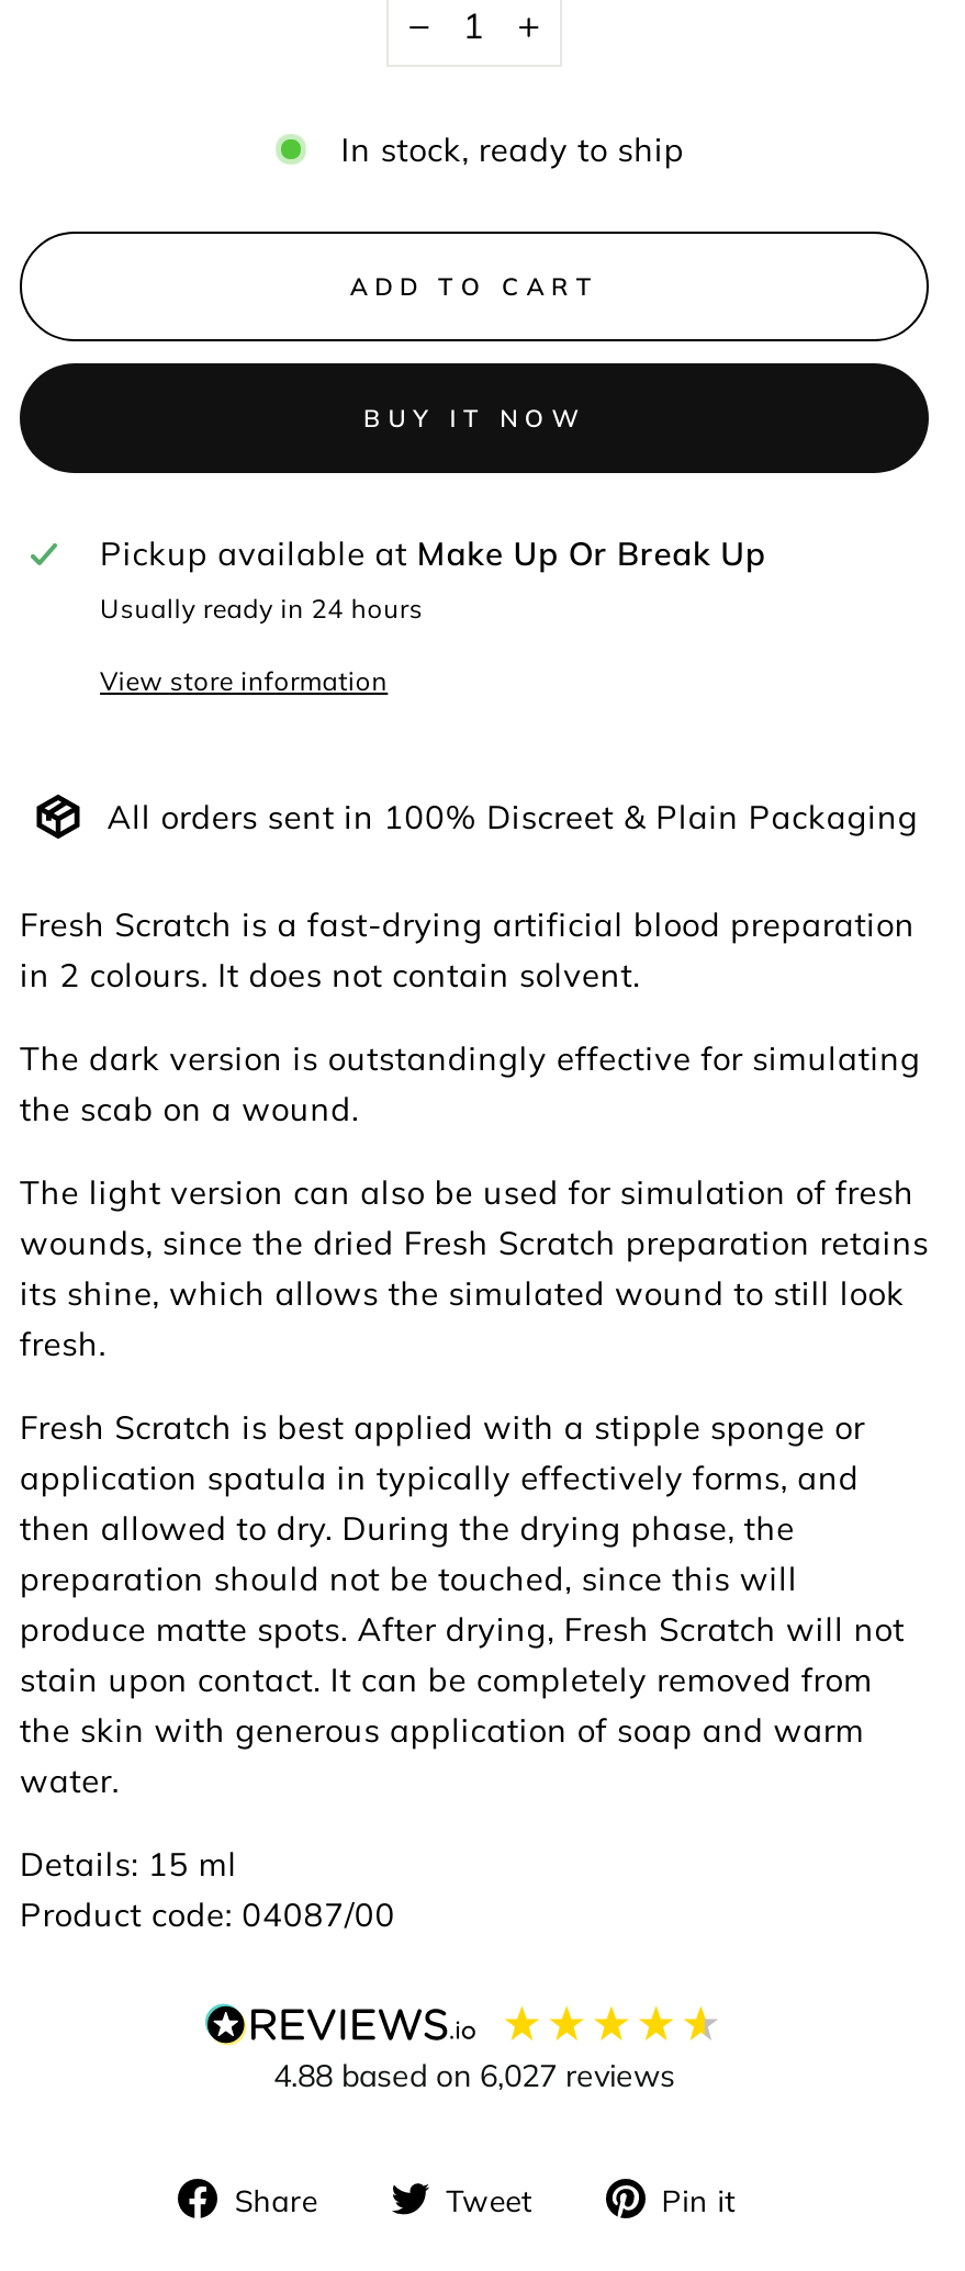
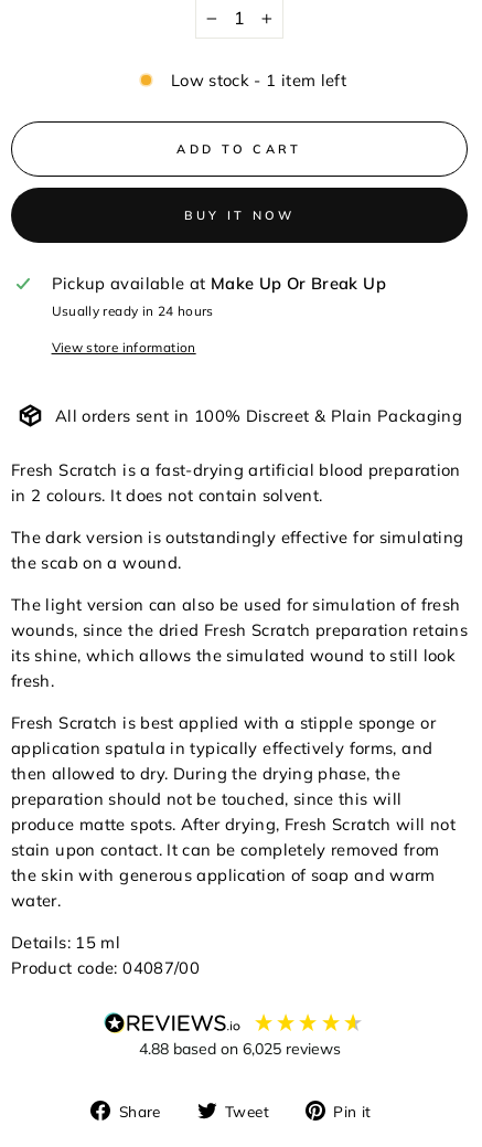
[341,128,684,170] In stock, ready to ship -> [171,70,347,91] Low stock - 1 item left
[273,2056,675,2095] 4.88 based on 6,027 reviews -> [138,1039,340,1059] 4.88 based on 6,025 reviews

